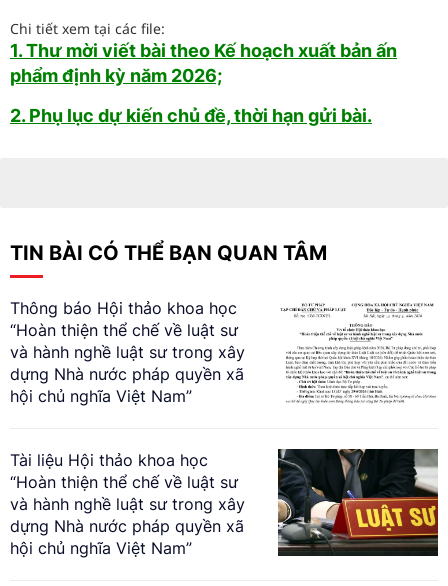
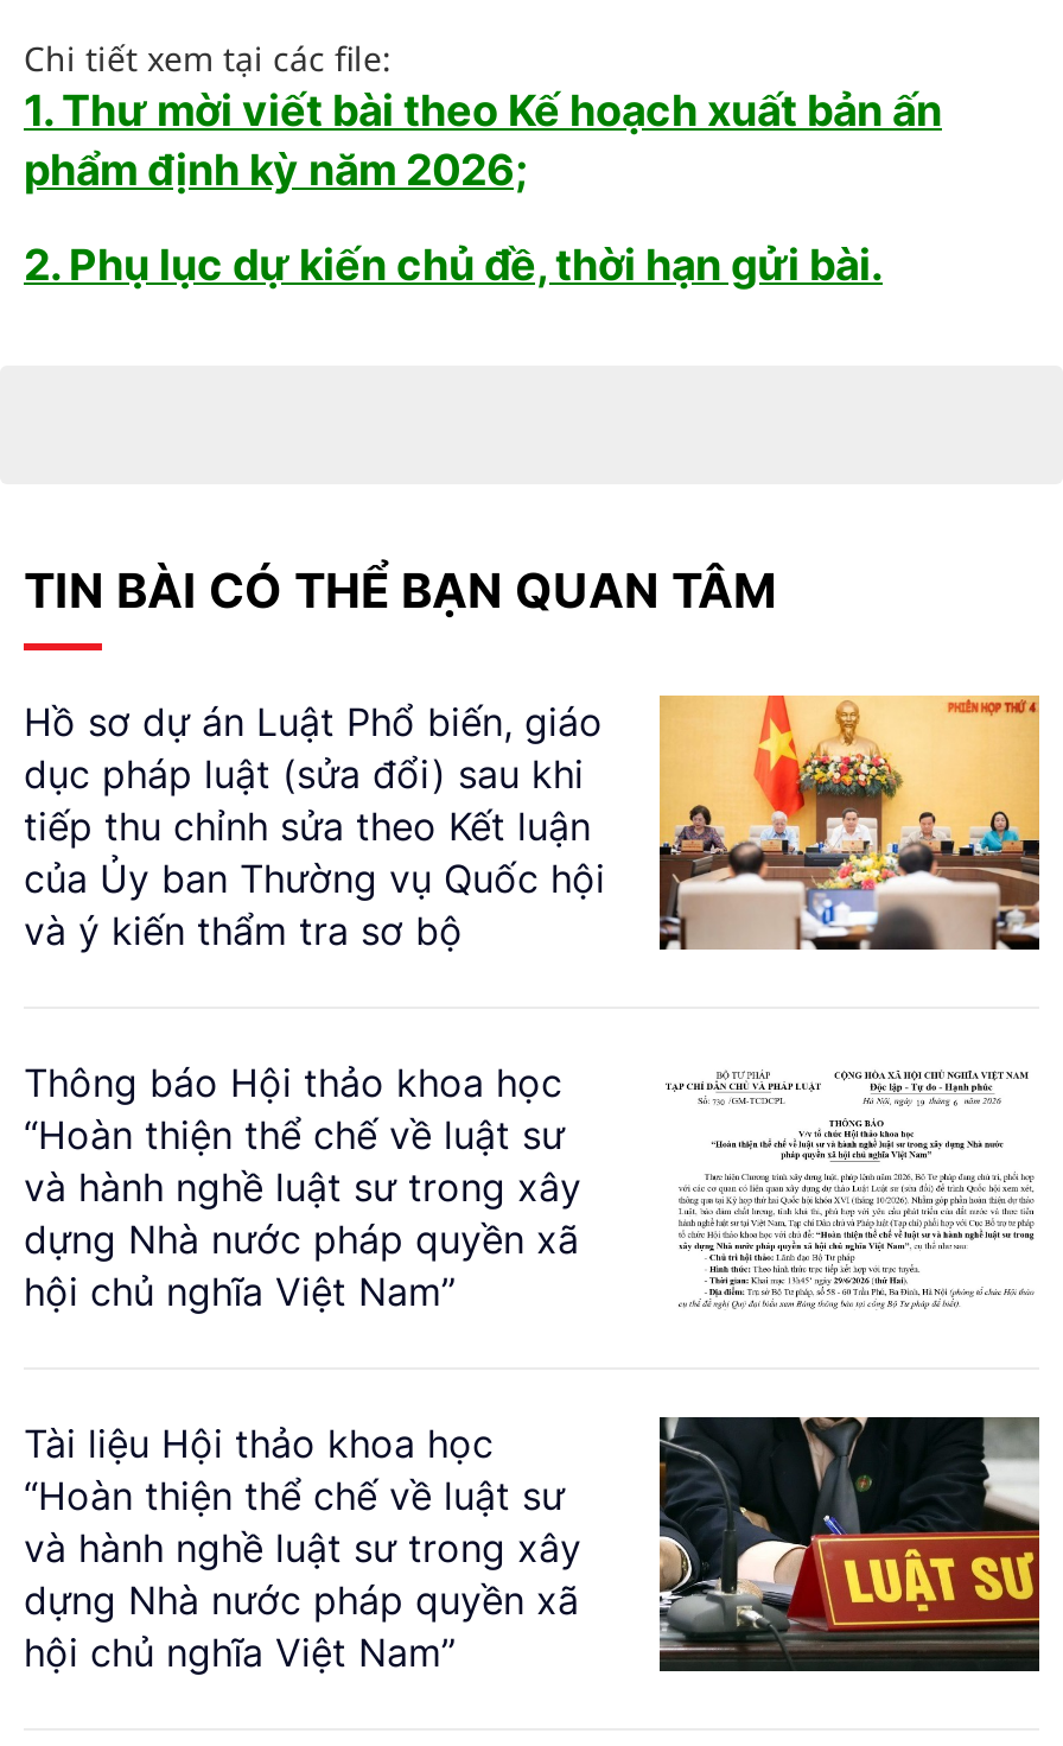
none -> [24,693,1042,954] [image] | Hồ sơ dự án Luật Phổ biến, giáo | dục pháp luật (sửa đổi) sau khi | tiếp thu chỉnh sửa theo Kết luận | của Ủy ban Thường vụ Quốc hội | và ý kiến thẩm tra sơ bộ

